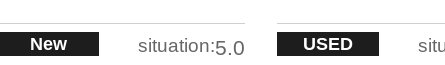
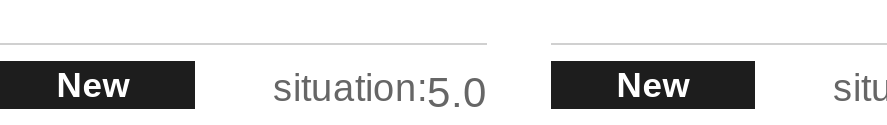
[303,34,353,54] USED -> [616,65,690,105] New

